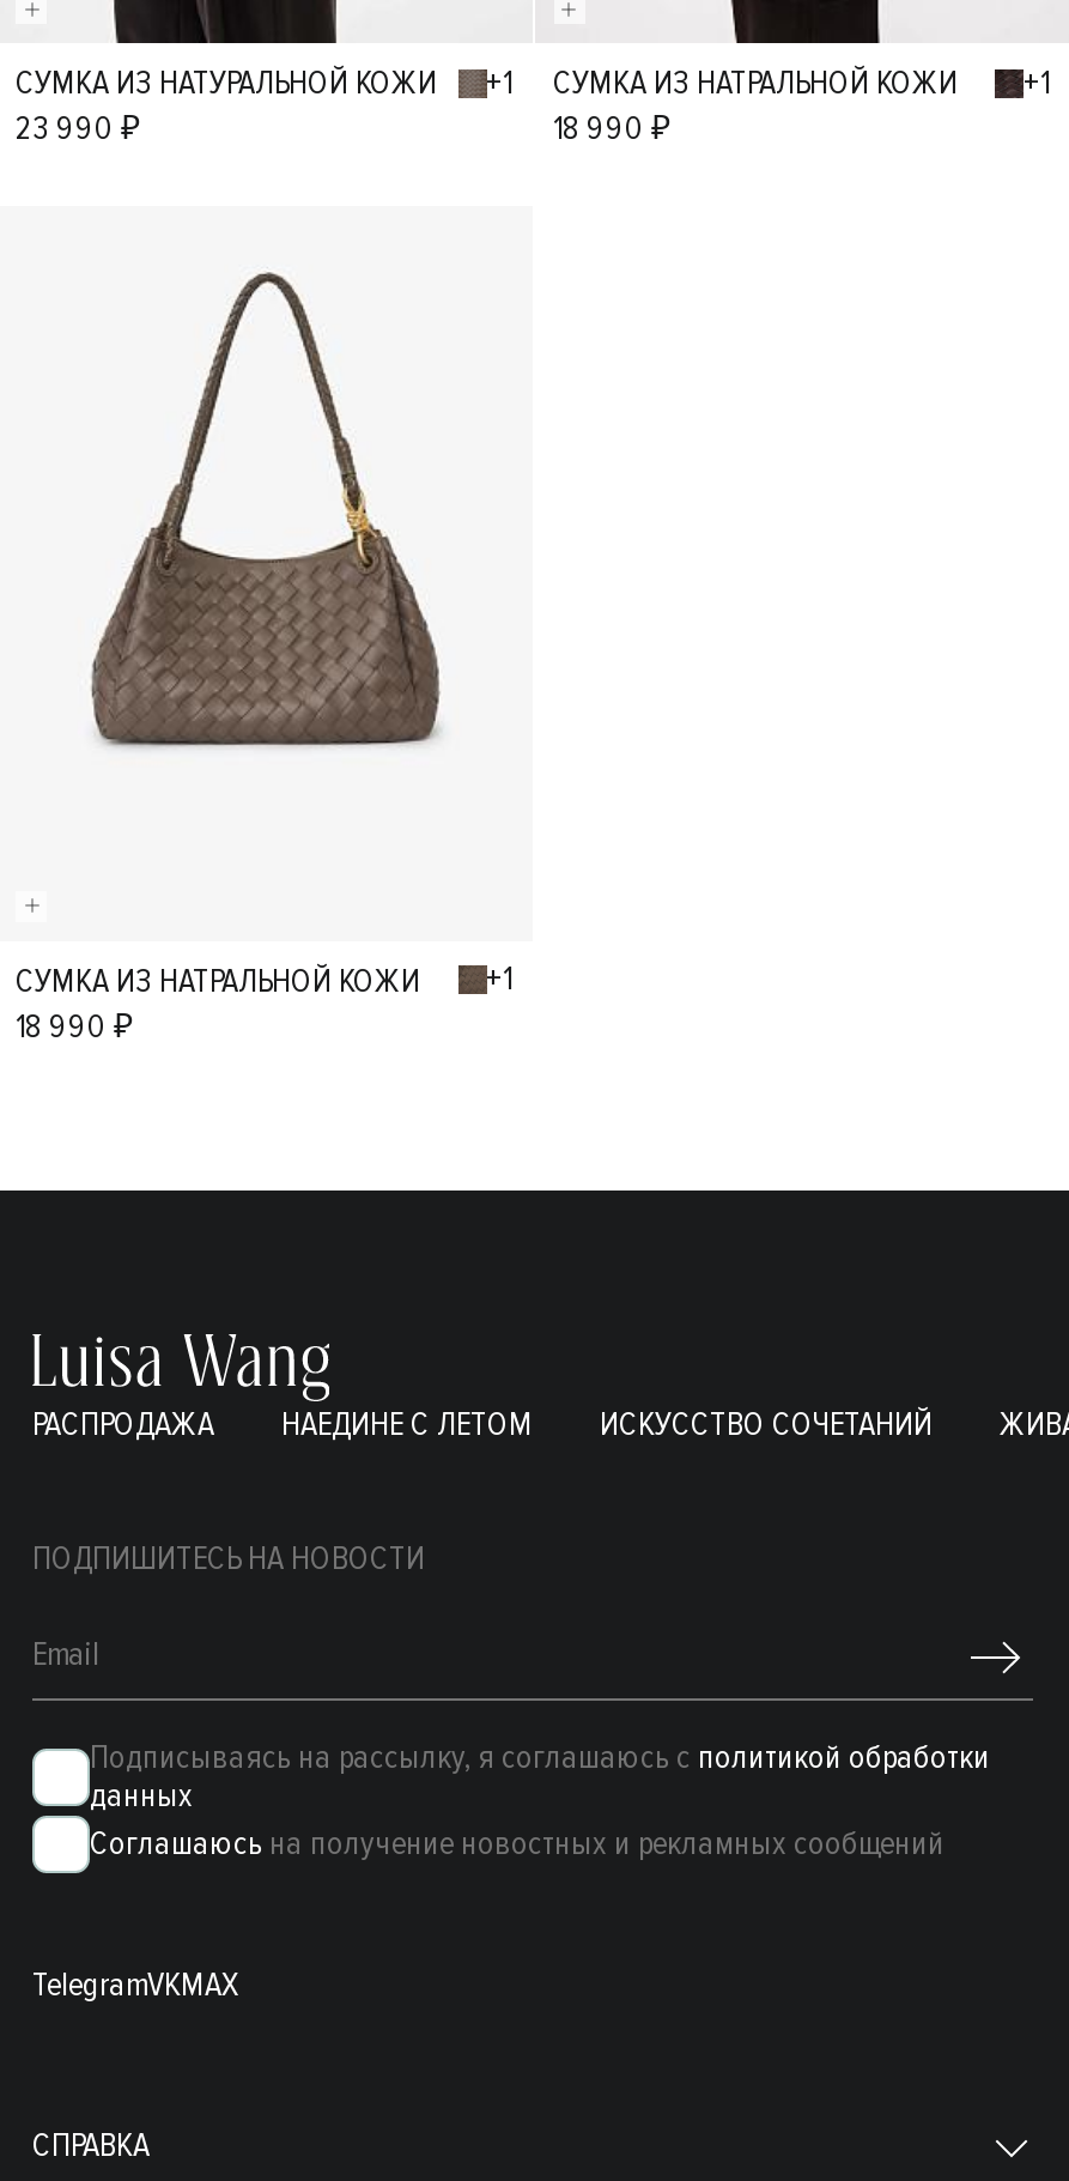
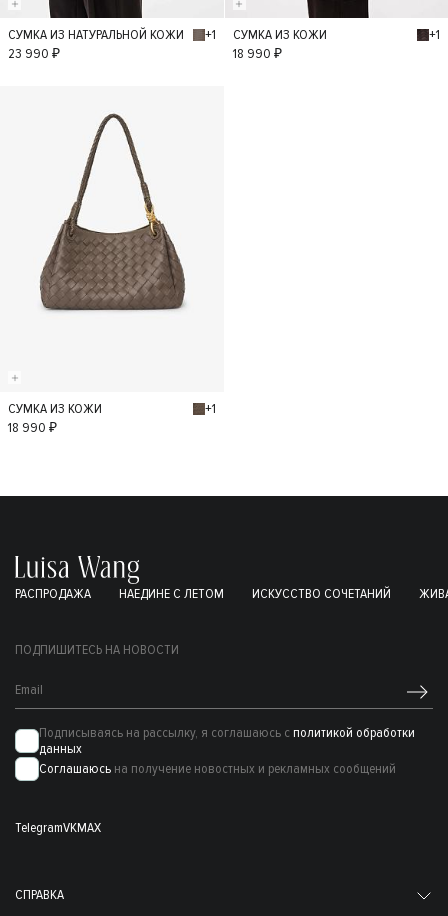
[553,63,958,103] СУМКА ИЗ НАТРАЛЬНОЙ КОЖИ -> [232,26,326,43] СУМКА ИЗ КОЖИ
[16,959,420,1000] СУМКА ИЗ НАТРАЛЬНОЙ КОЖИ -> [8,400,102,417] СУМКА ИЗ КОЖИ

